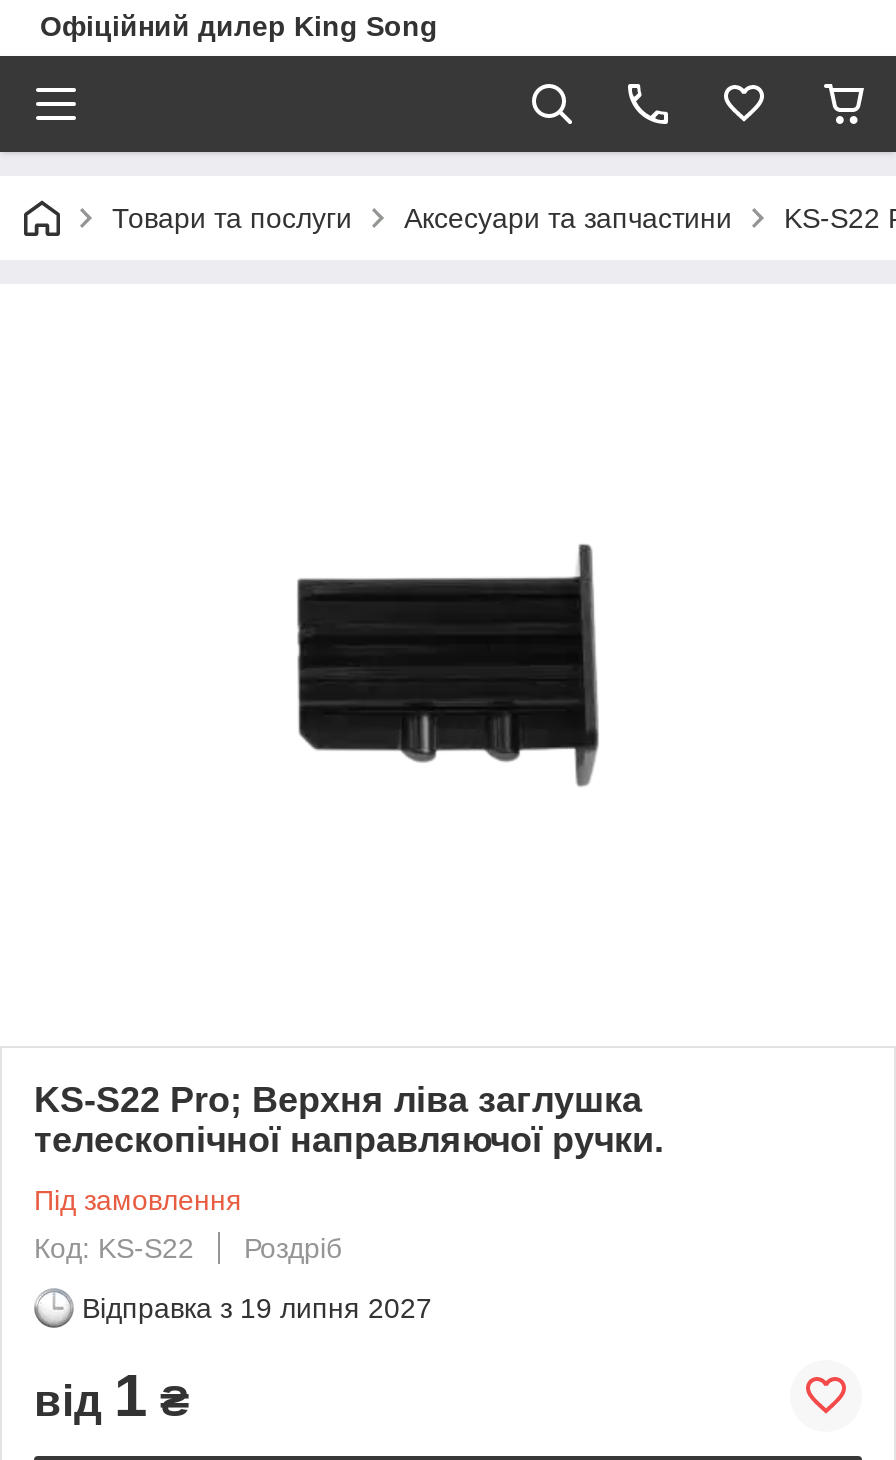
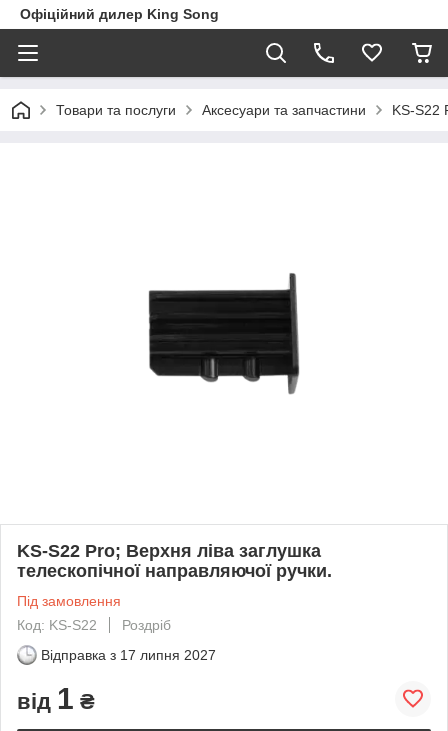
[82,1292,432,1324] Відправка з 19 липня 2027 -> [41,647,216,663] Відправка з 17 липня 2027

